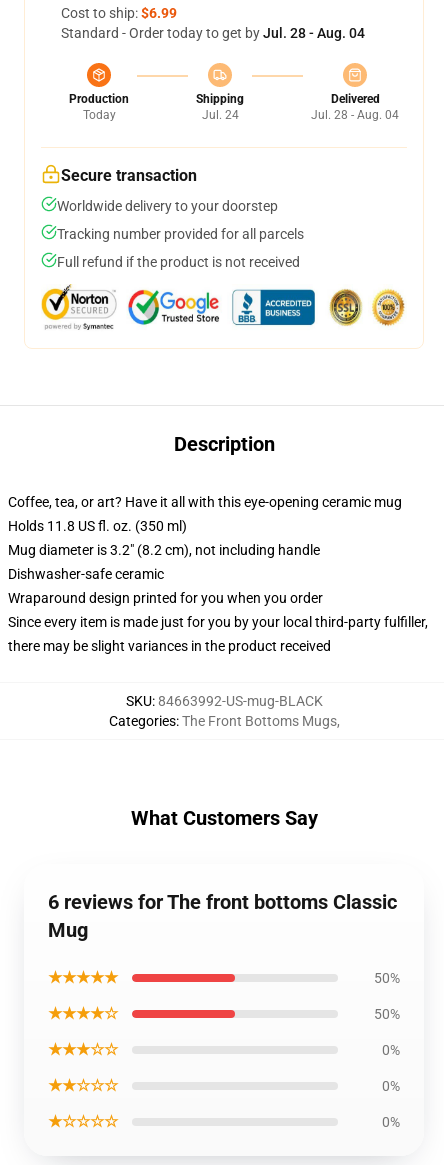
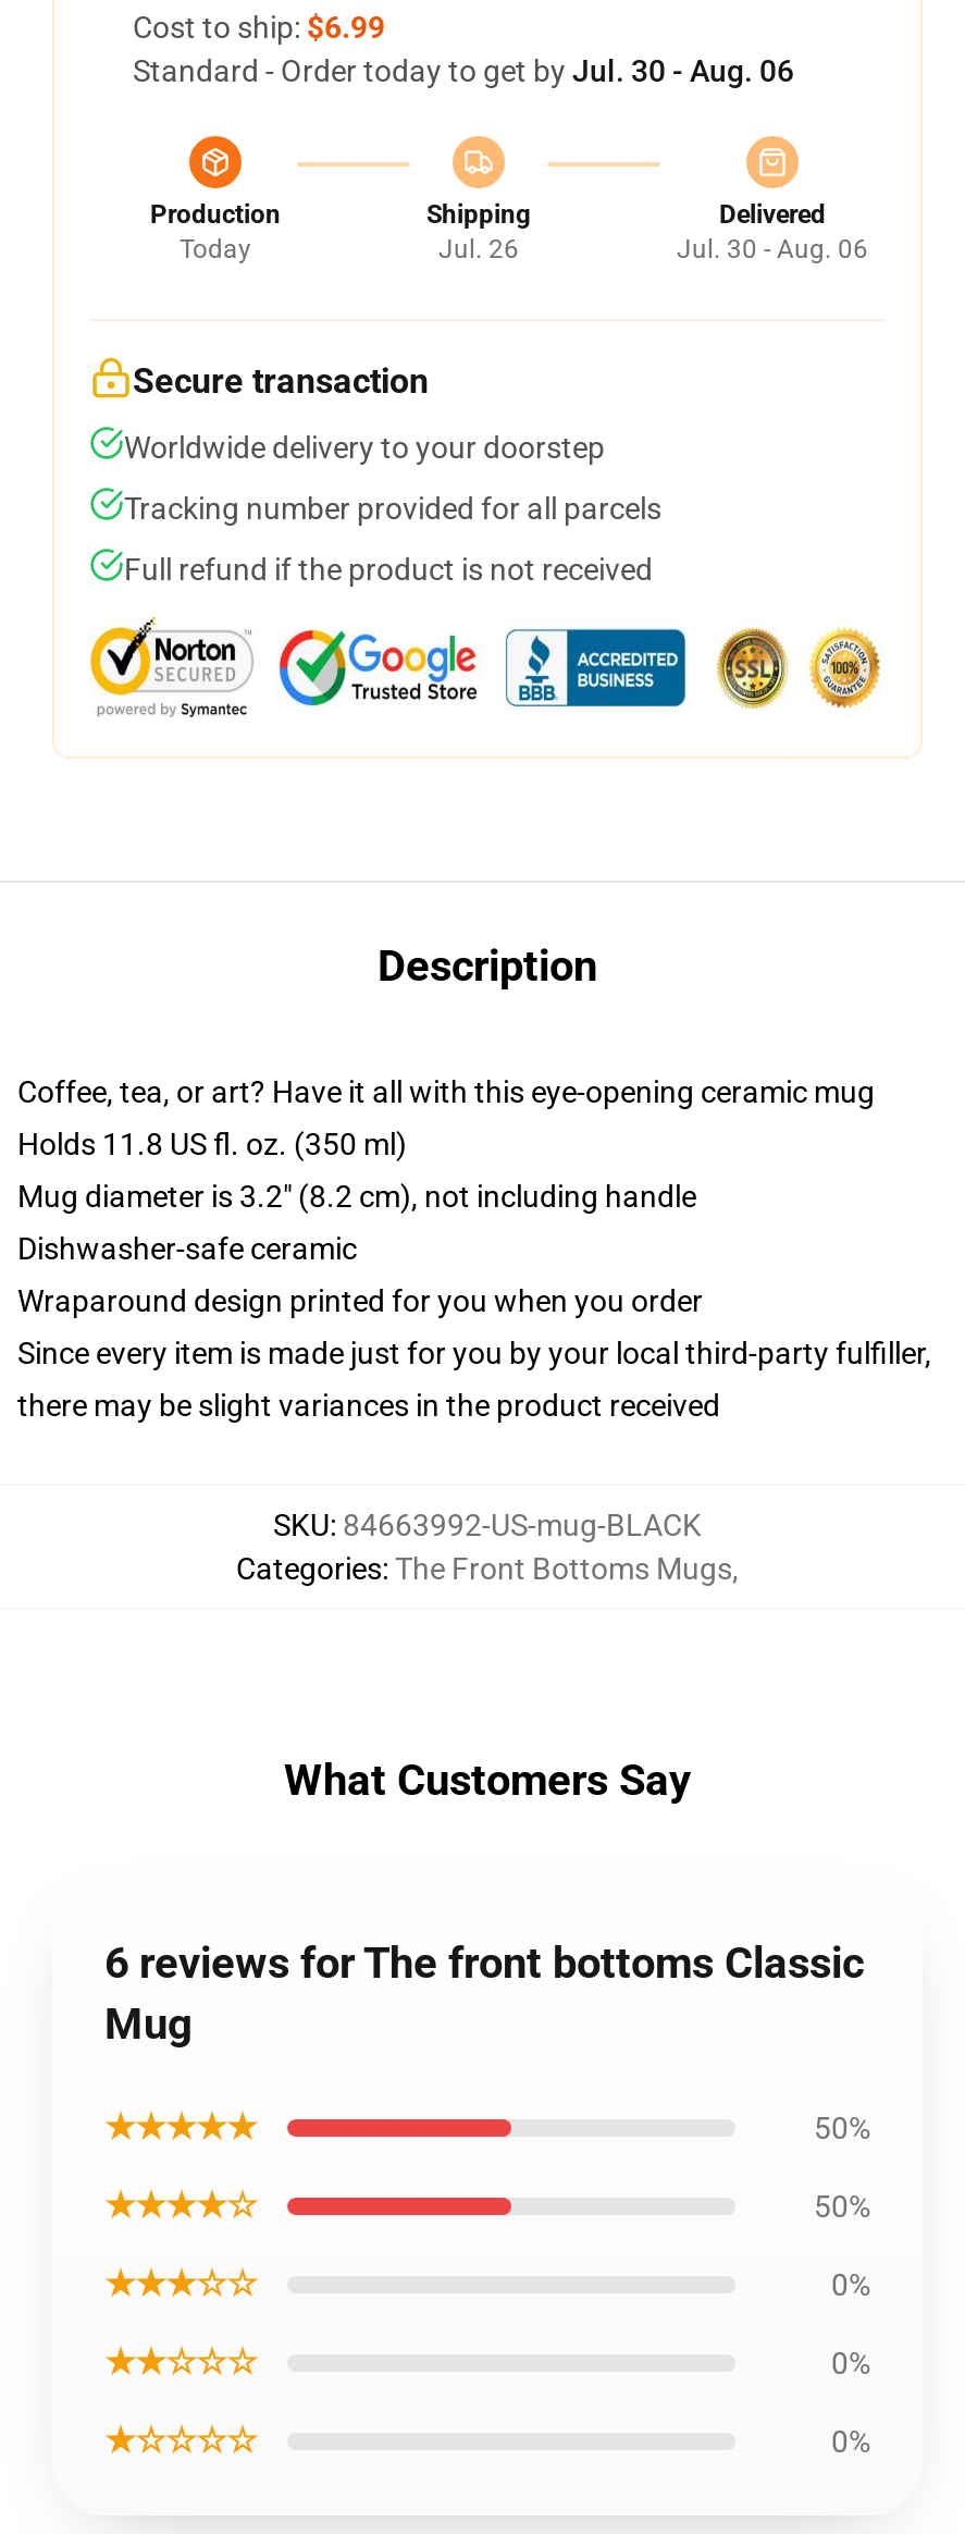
[61,25,365,41] Standard - Order today to get by Jul. 28 - Aug. 04 -> [133,53,794,88] Standard - Order today to get by Jul. 30 - Aug. 06
[201,108,238,122] Jul. 24 -> [438,234,519,265] Jul. 26
[311,108,399,122] Jul. 28 - Aug. 04 -> [677,234,868,265] Jul. 30 - Aug. 06

